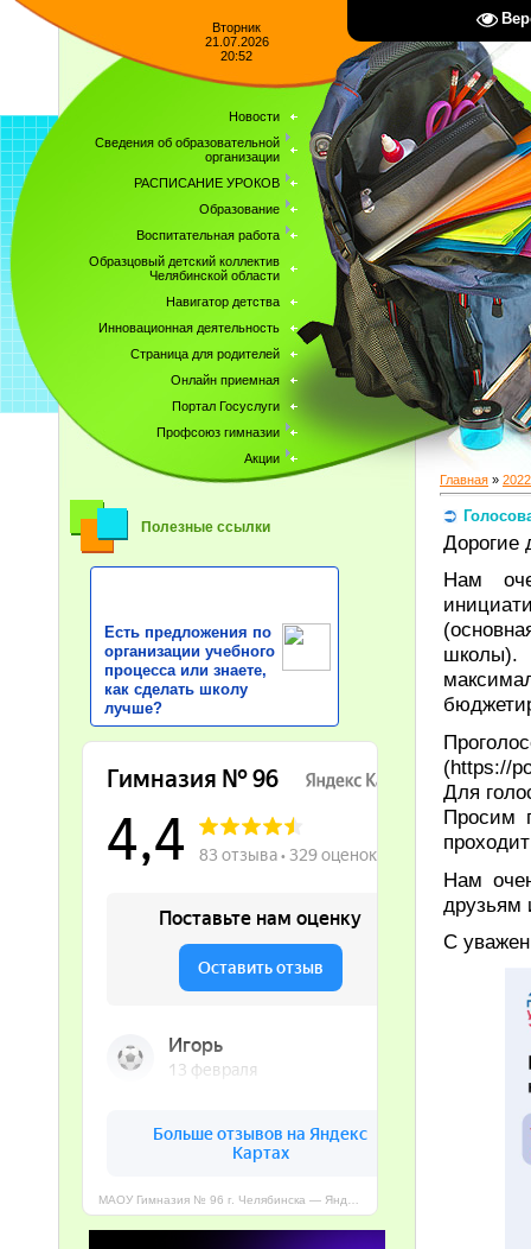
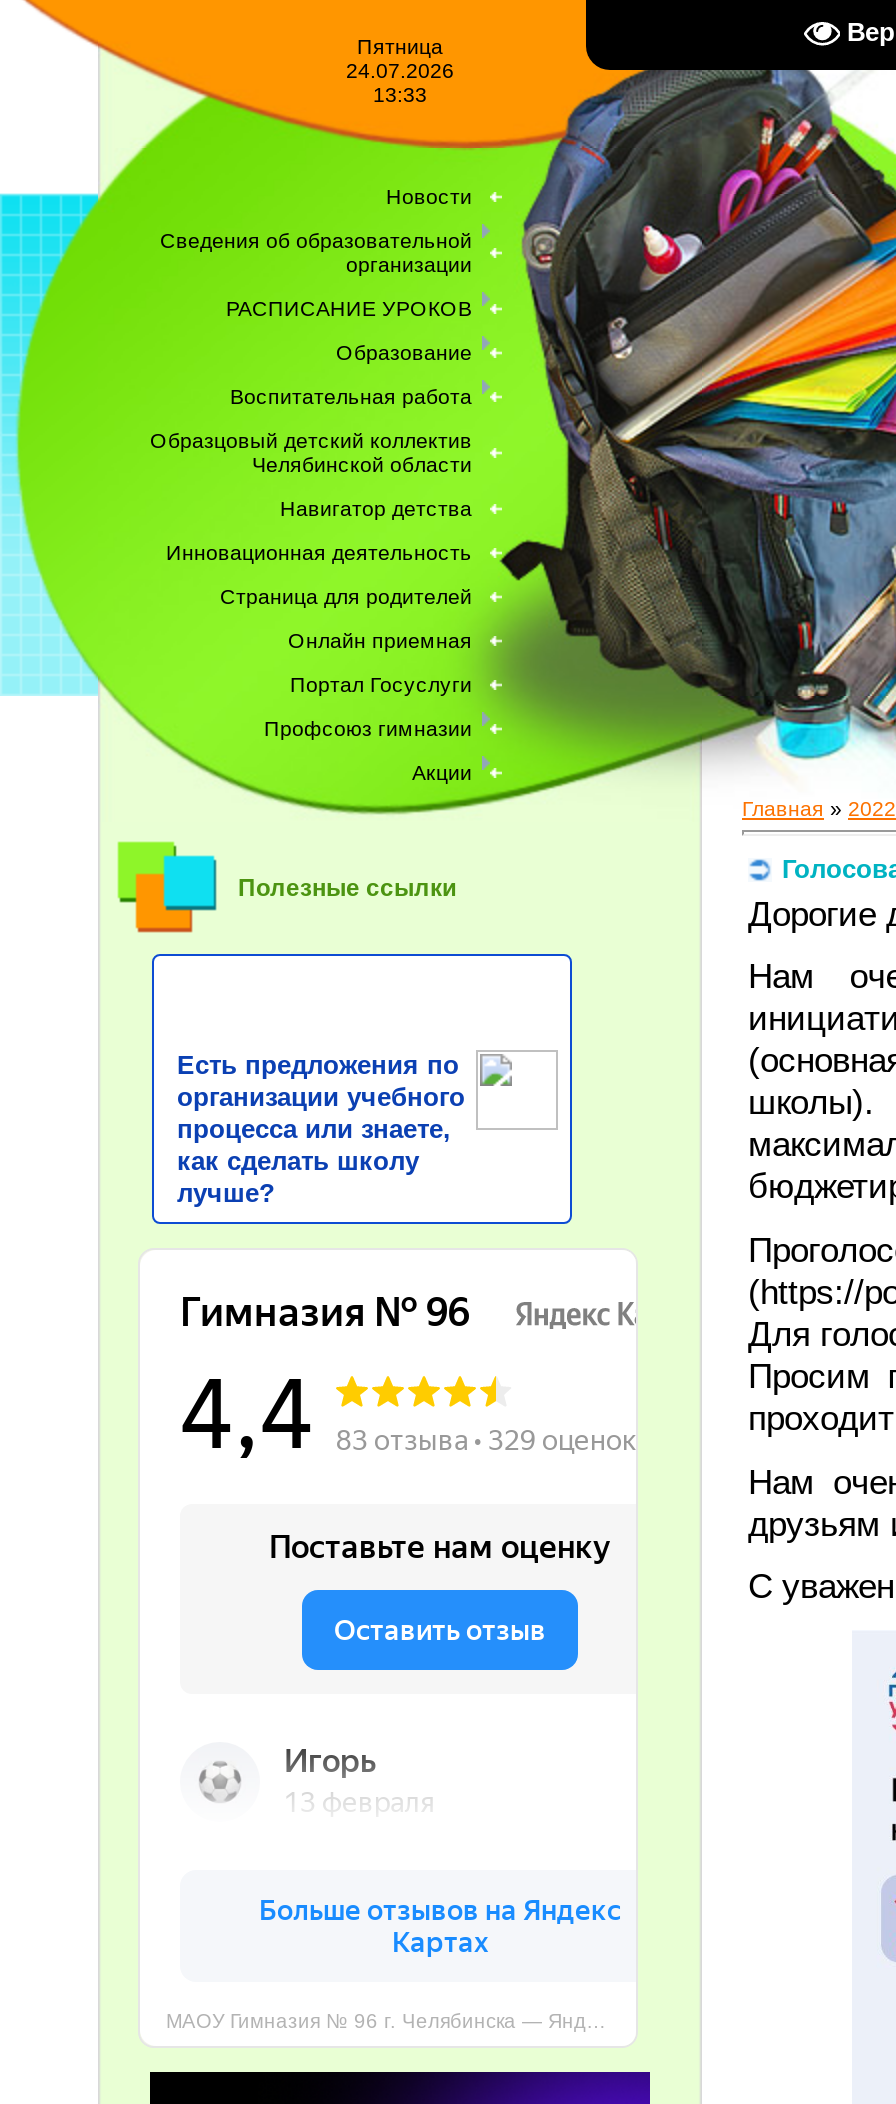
[205,20,269,63] Вторник | 21.07.2026 | 20:52 -> [346,34,454,106] Пятница | 24.07.2026 | 13:33

